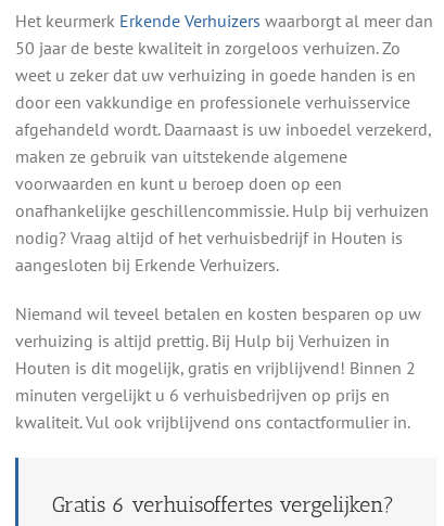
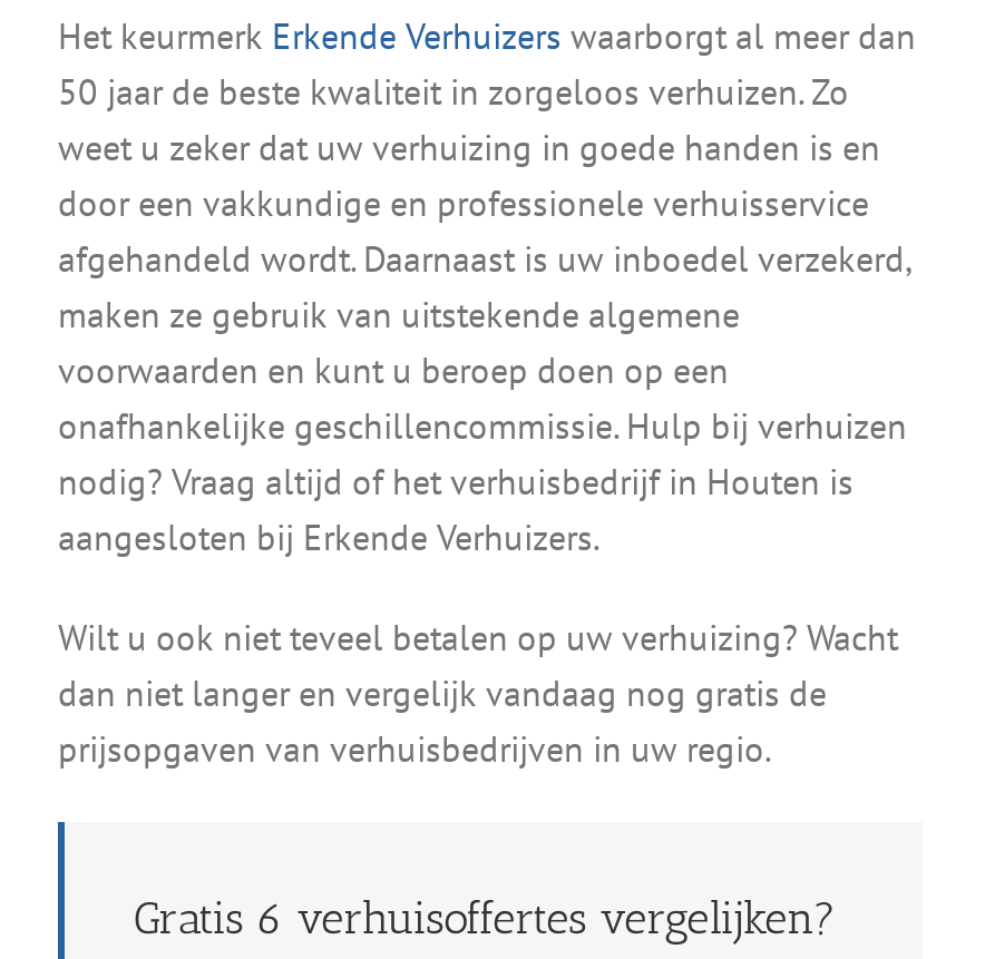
[15,303,421,433] Niemand wil teveel betalen en kosten besparen op uw | verhuizing is altijd prettig. Bij Hulp bij Verhuizen in | Houten is dit mogelijk, gratis en vrijblijvend! Binnen 2 | minuten vergelijkt u 6 verhuisbedrijven op prijs en | kwaliteit. Vul ook vrijblijvend ons contactformulier in. -> [58,616,898,772] Wilt u ook niet teveel betalen op uw verhuizing? Wacht | dan niet langer en vergelijk vandaag nog gratis de | prijsopgaven van verhuisbedrijven in uw regio.

